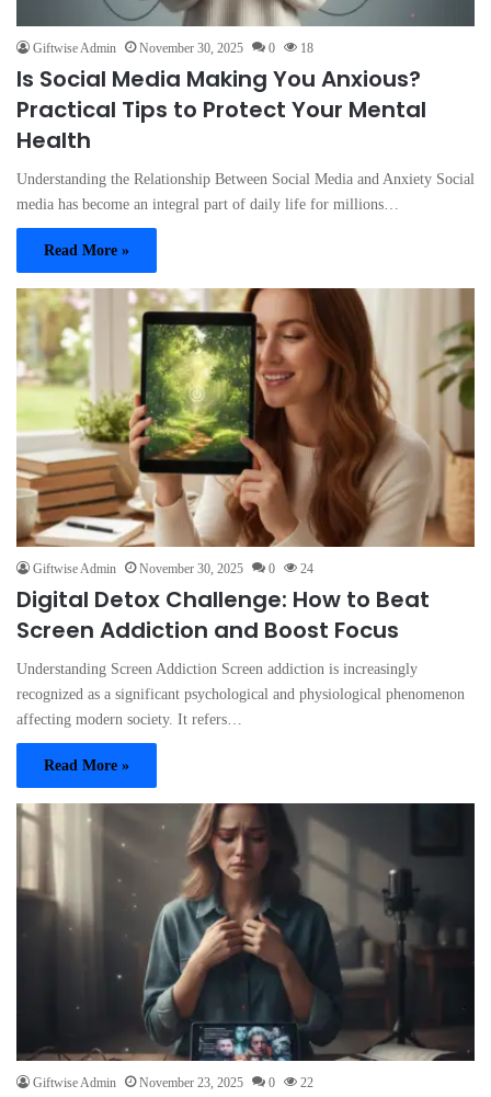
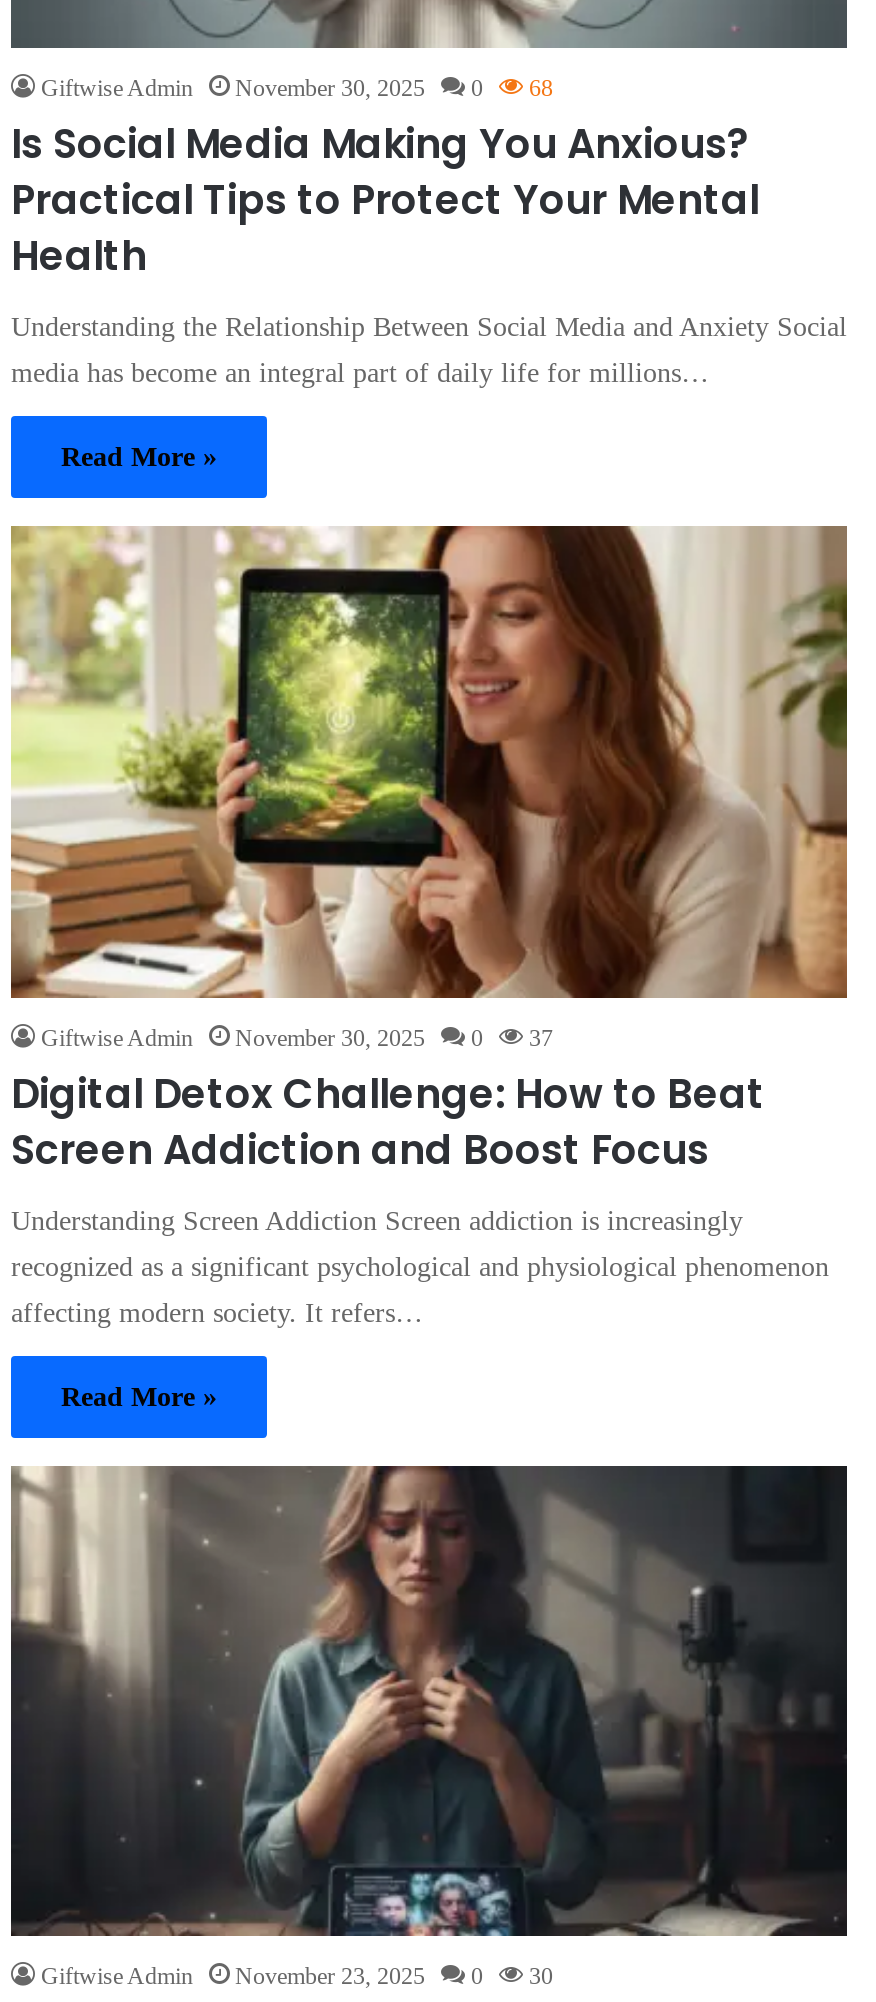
[33,40,313,56] Giftwise Admin November 30, 2025 0 18 -> [41,74,553,102] Giftwise Admin November 30, 2025 0 68
[33,561,313,576] Giftwise Admin November 30, 2025 0 24 -> [41,1023,553,1051] Giftwise Admin November 30, 2025 0 37
[33,1075,313,1091] Giftwise Admin November 23, 2025 0 22 -> [41,1963,553,1991] Giftwise Admin November 23, 2025 0 30

